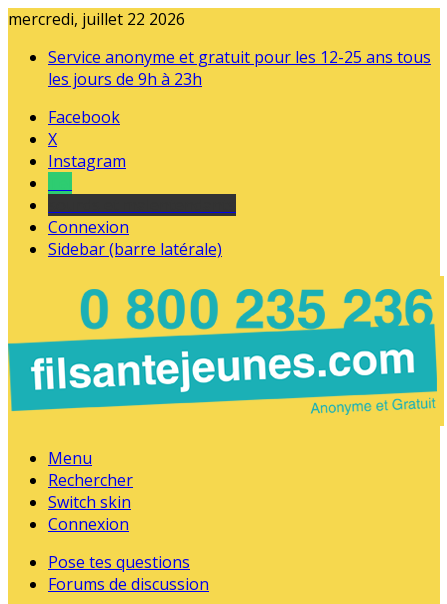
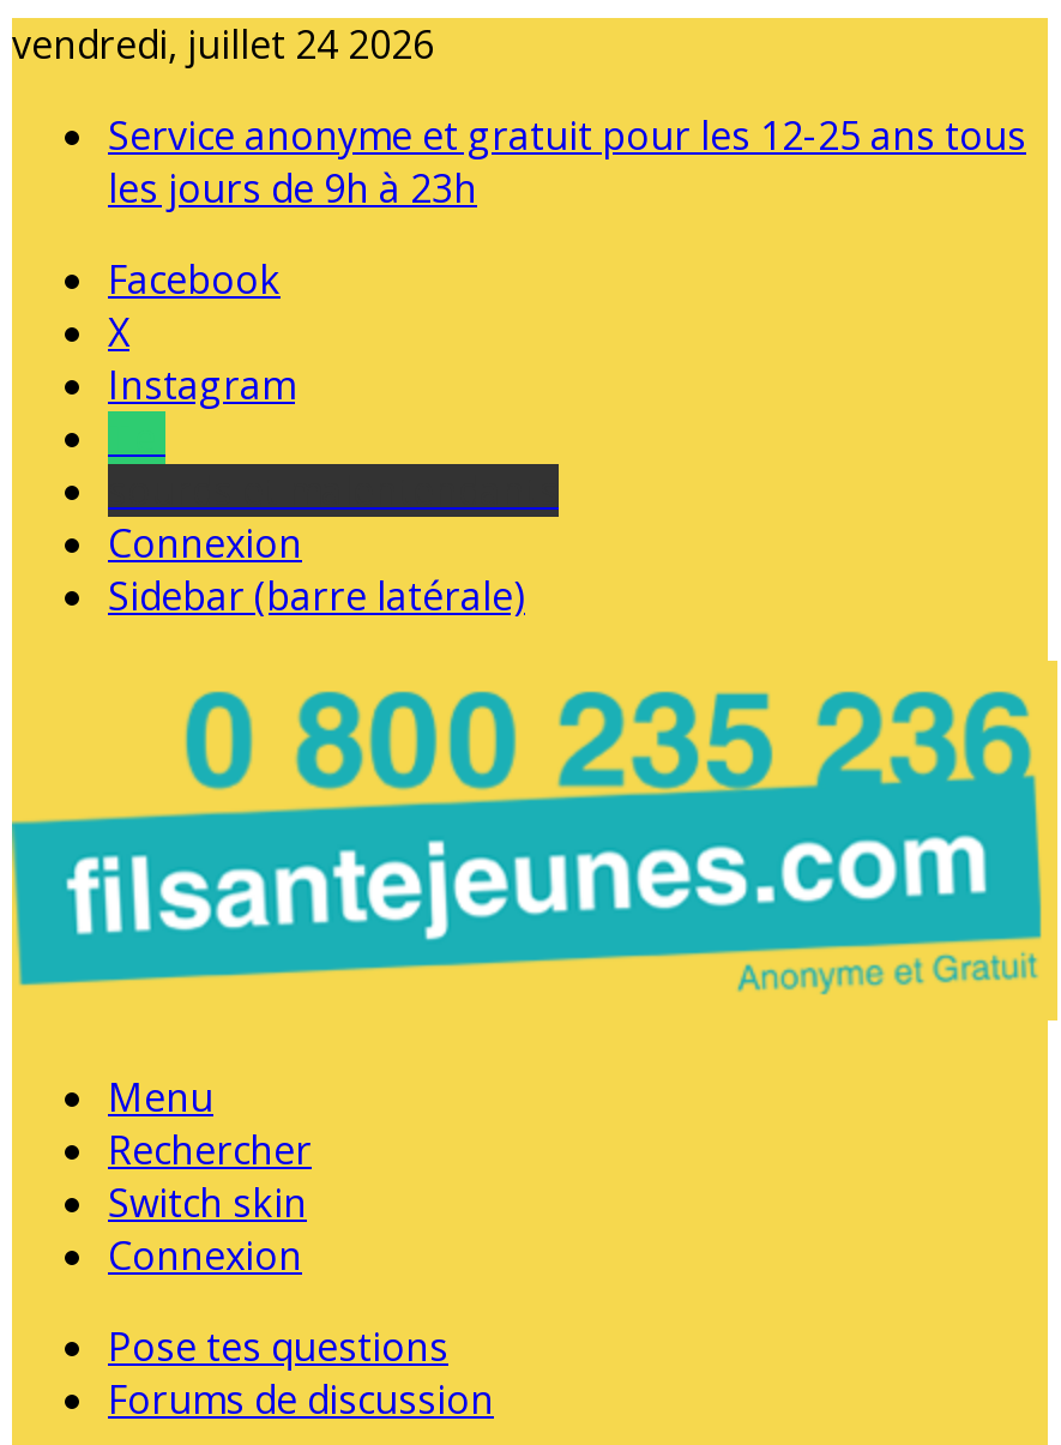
[8,8,185,30] mercredi, juillet 22 2026 -> [12,18,434,71] vendredi, juillet 24 2026

